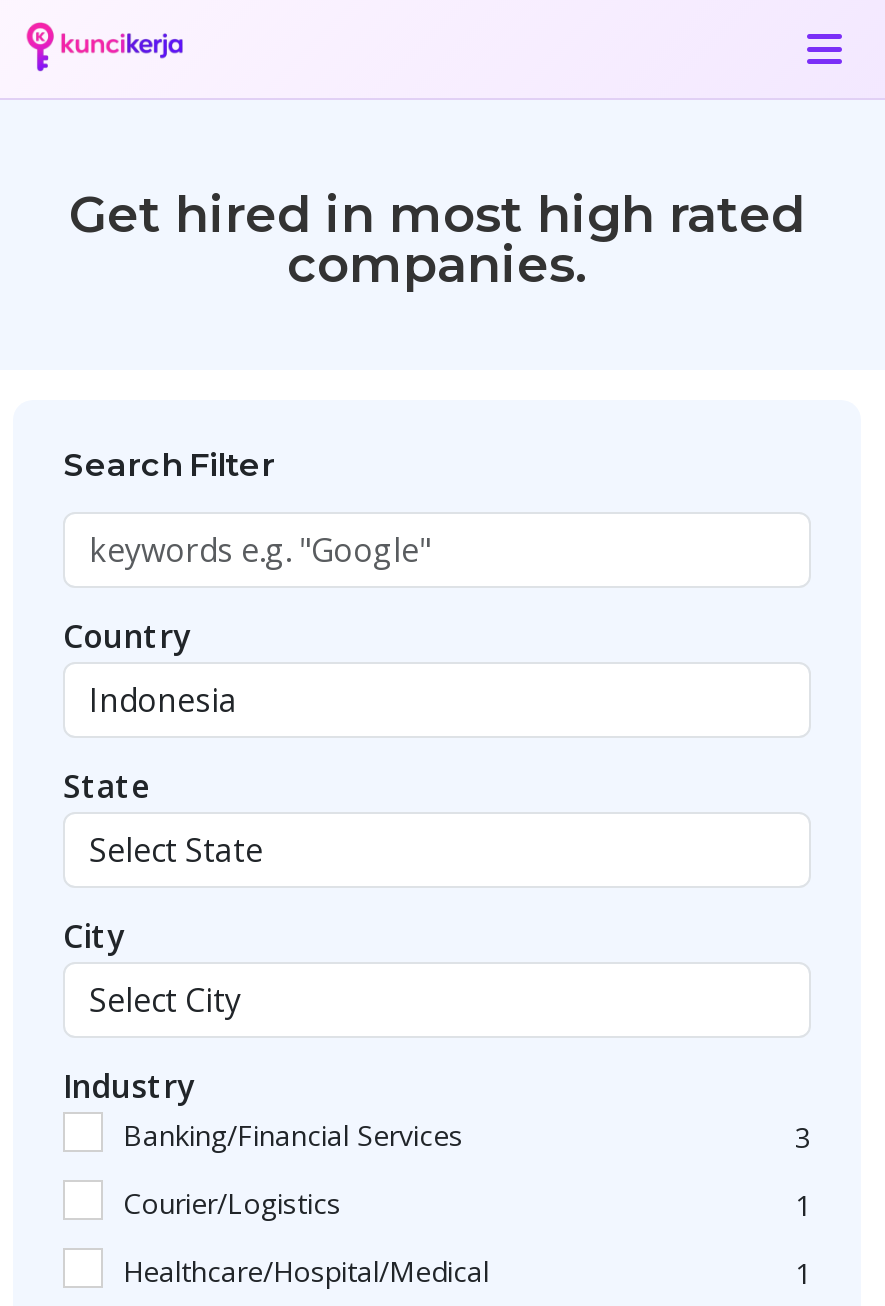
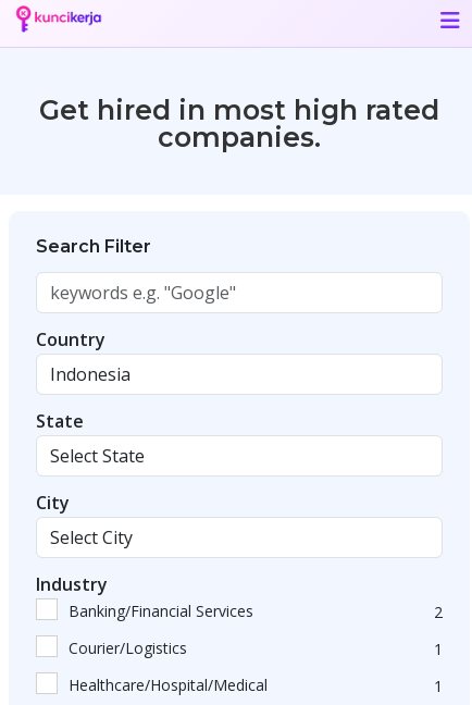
[795,1118,811,1156] 3 -> [434,602,443,622] 2

